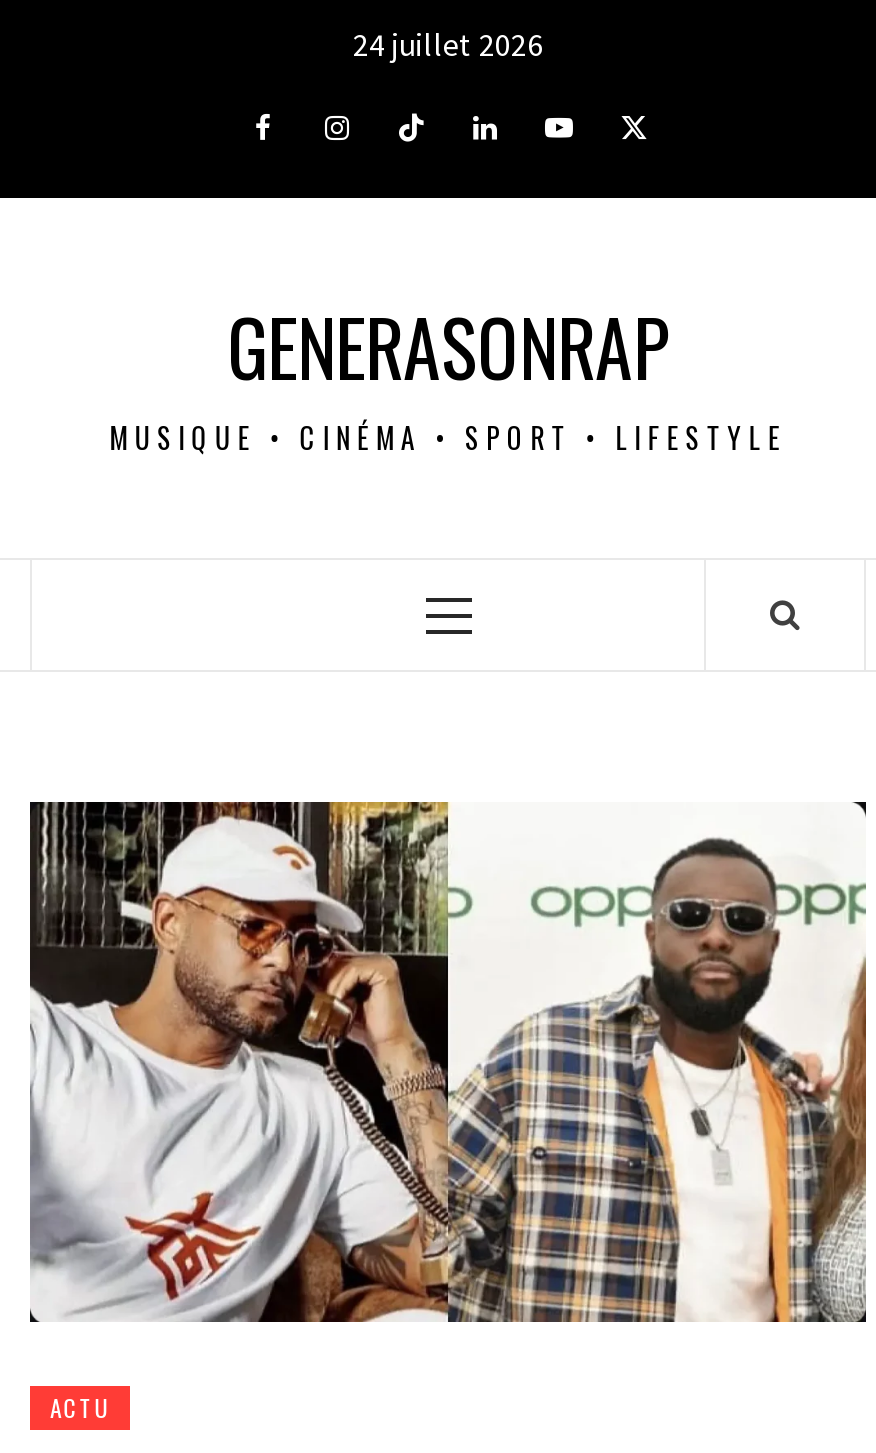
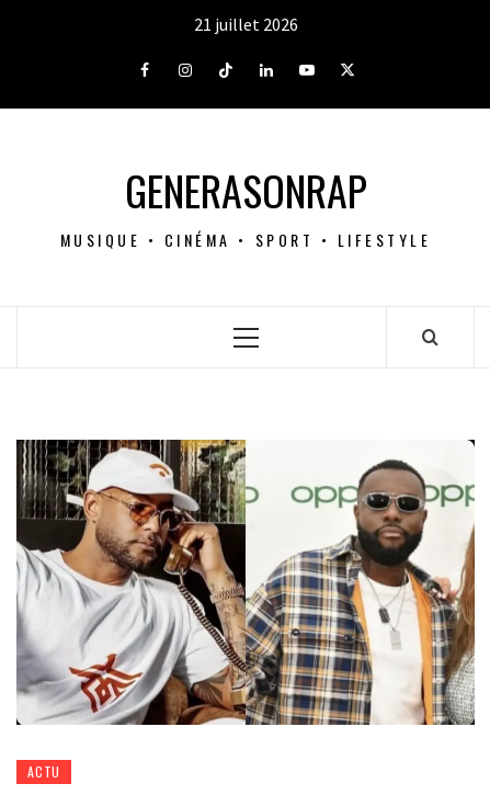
[353,24,543,64] 24 juillet 2026 -> [193,13,298,35] 21 juillet 2026

